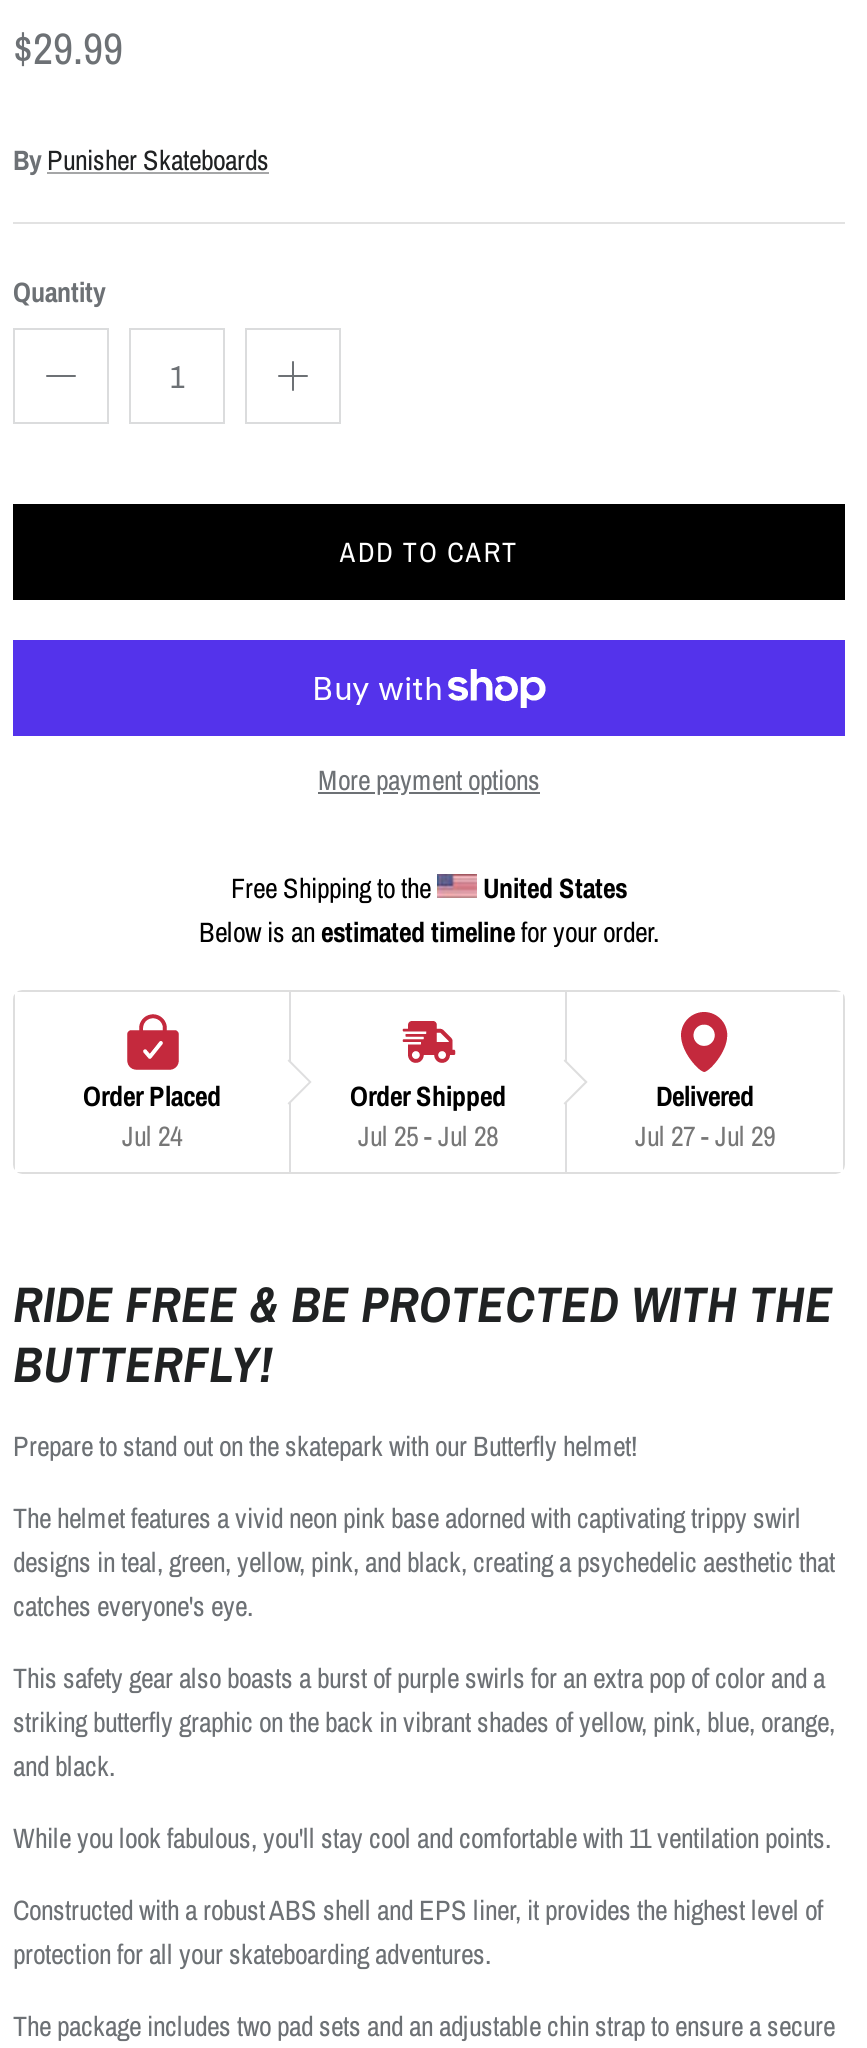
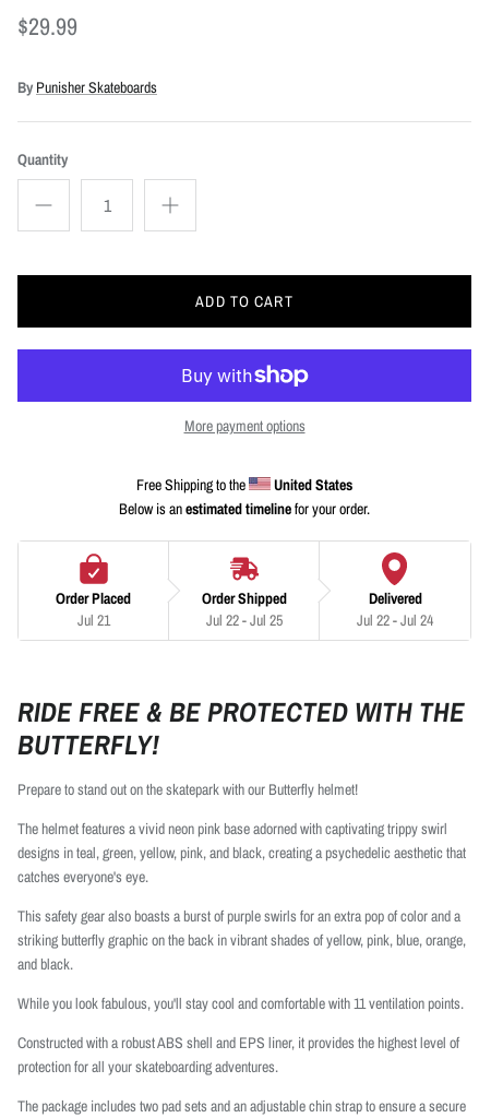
[122,1118,182,1154] Jul 24 -> [77,610,110,630] Jul 21
[358,1118,498,1154] Jul 25 - Jul 28 -> [206,610,282,630] Jul 22 - Jul 25
[635,1118,775,1154] Jul 27 - Jul 29 -> [357,610,433,630] Jul 22 - Jul 24

